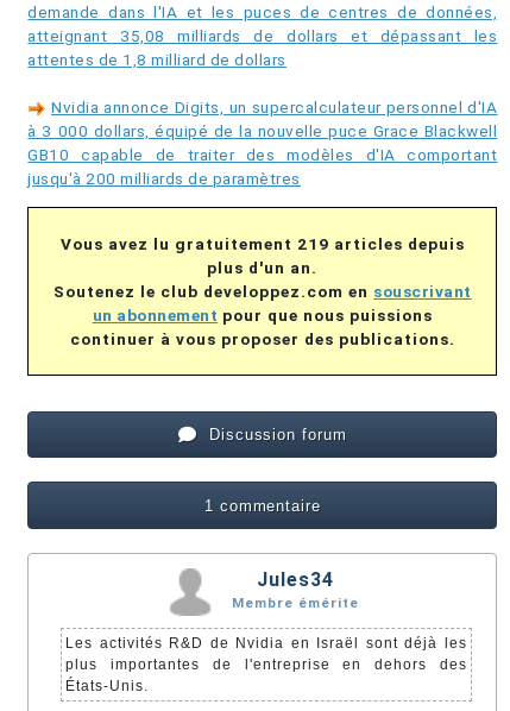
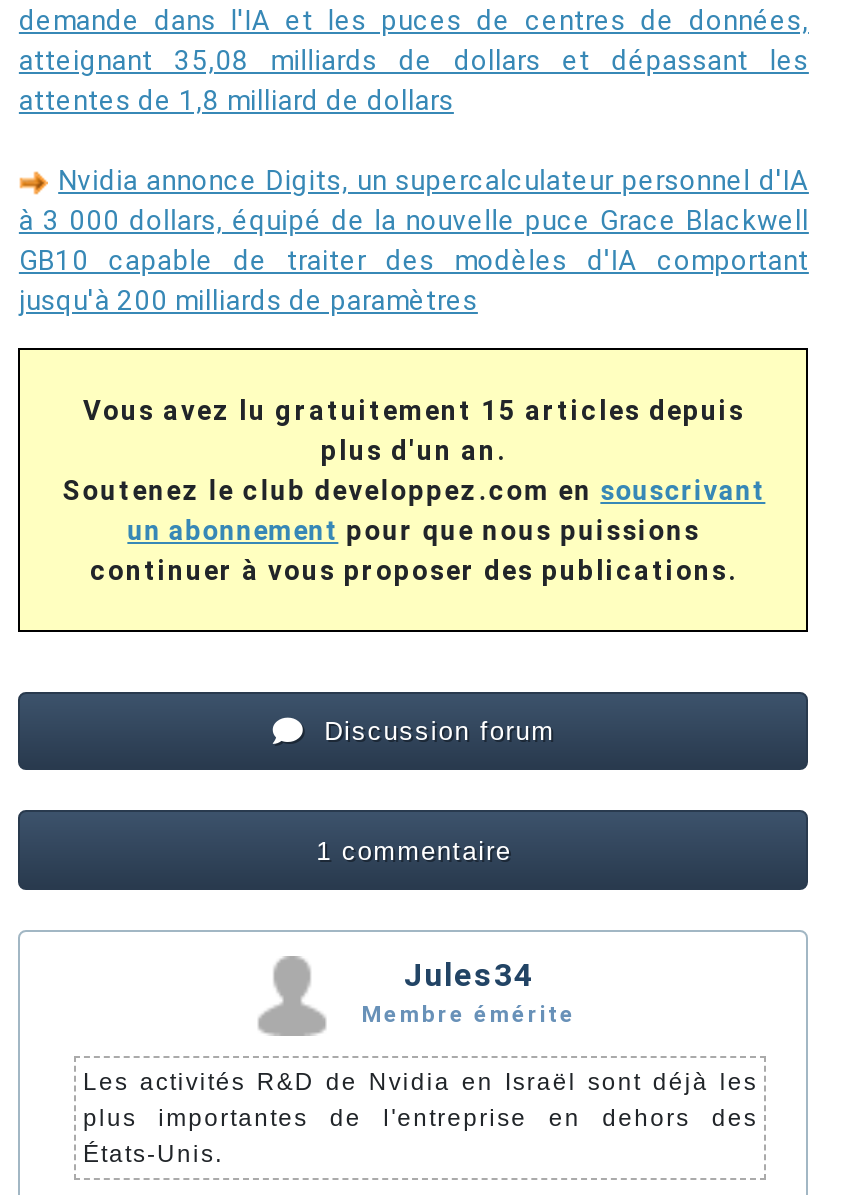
[61,234,465,253] Vous avez lu gratuitement 219 articles depuis -> [83,394,745,426] Vous avez lu gratuitement 15 articles depuis

